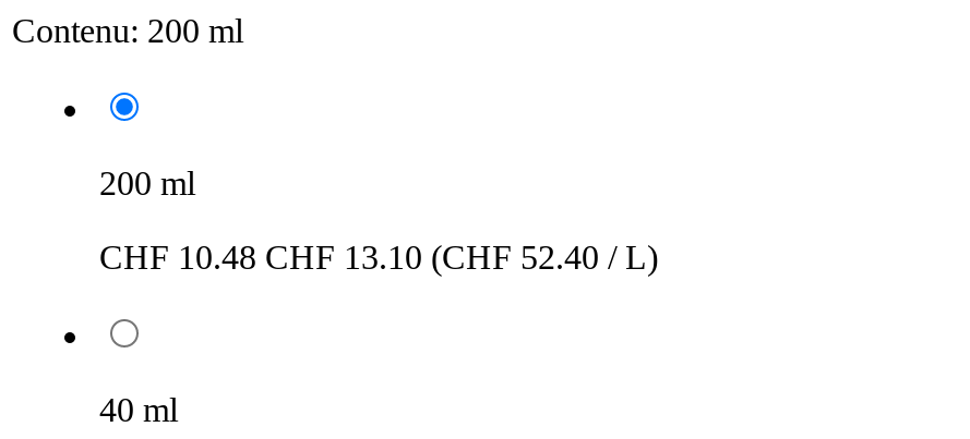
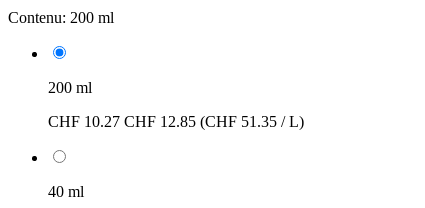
[99,238,658,275] CHF 10.48 CHF 13.10 (CHF 52.40 / L) -> [48,113,304,130] CHF 10.27 CHF 12.85 (CHF 51.35 / L)

